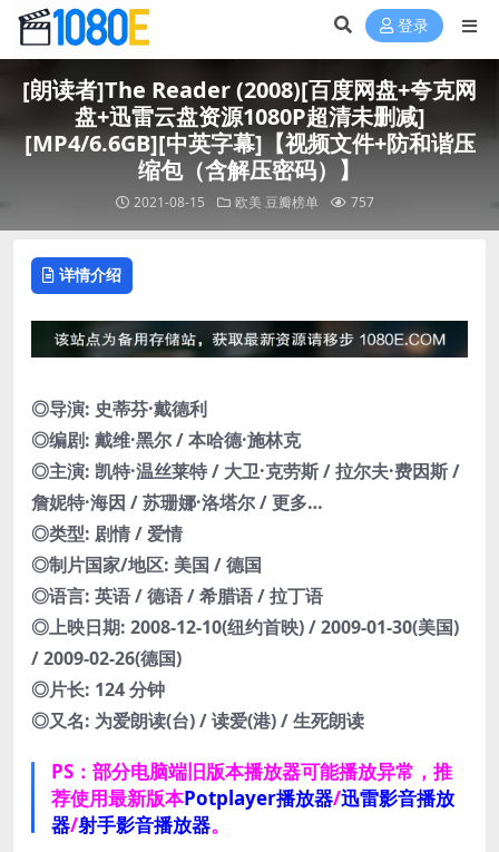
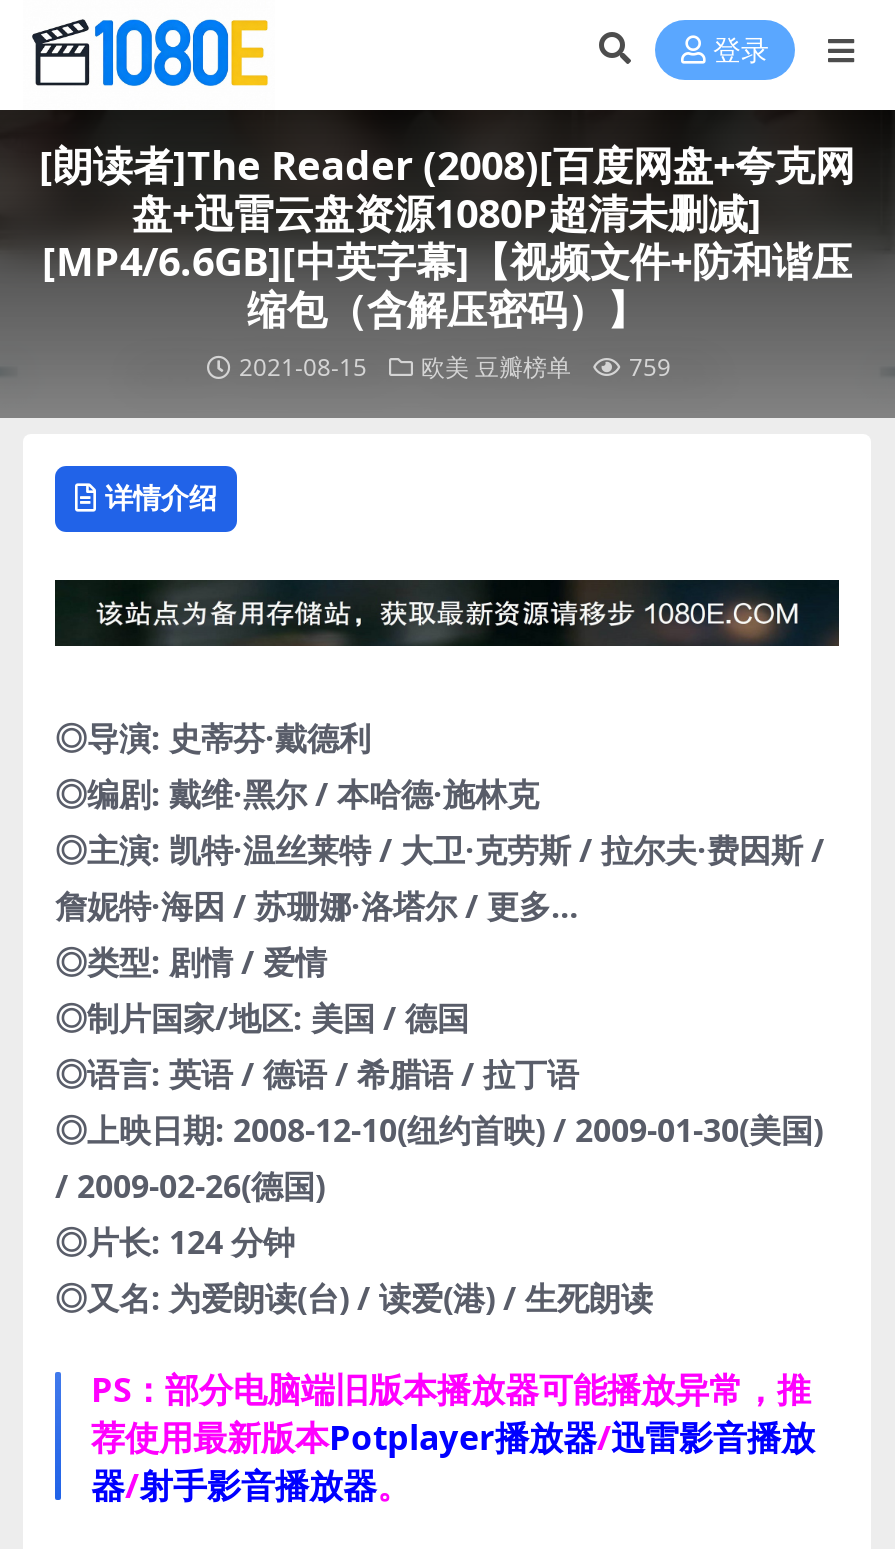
[134,193,374,212] 2021-08-15 欧美 豆瓣榜单 757 -> [239,350,671,384] 2021-08-15 欧美 豆瓣榜单 759

